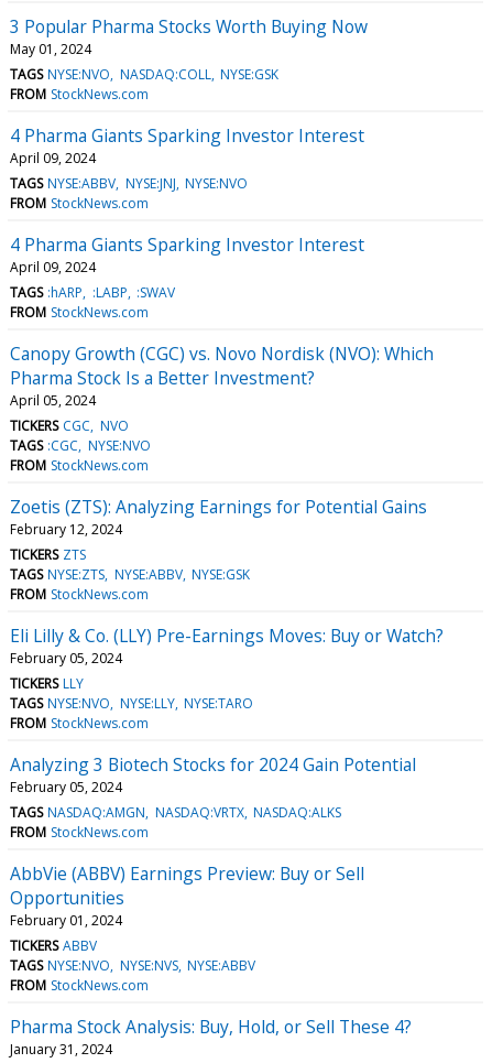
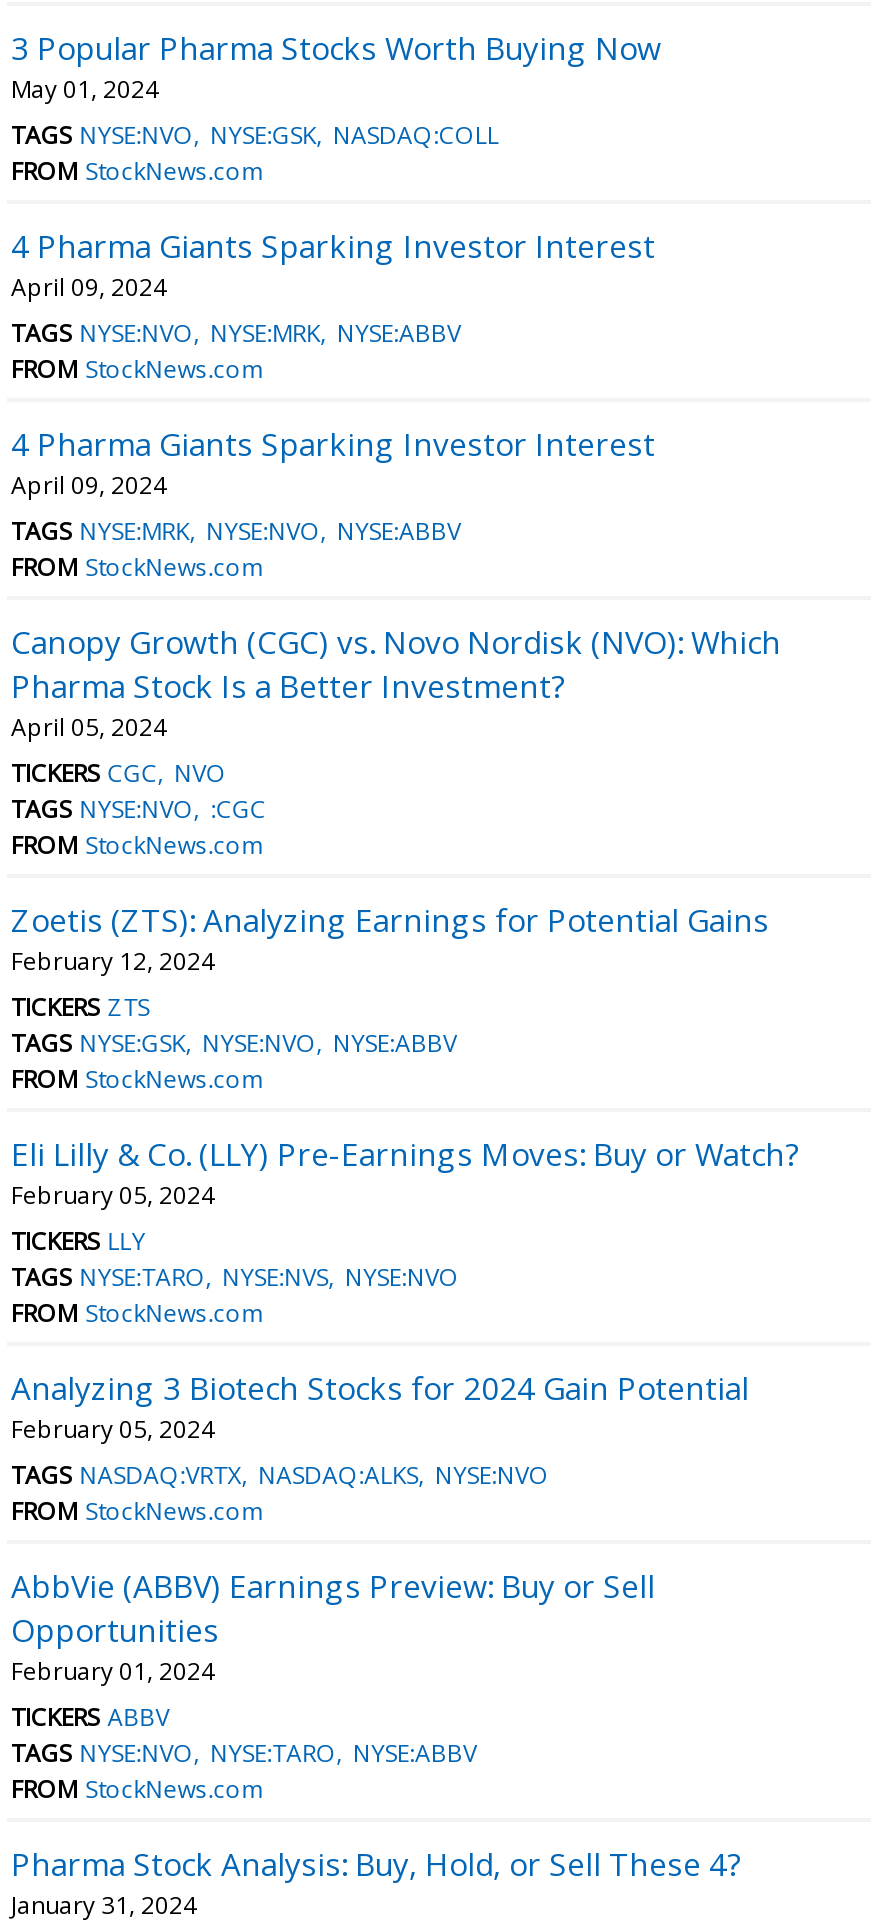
[10,65,278,84] TAGS NYSE:NVO NASDAQ:COLL NYSE:GSK -> [11,118,499,152] TAGS NYSE:NVO NYSE:GSK NASDAQ:COLL
[10,174,248,193] TAGS NYSE:ABBV NYSE:JNJ NYSE:NVO -> [11,316,461,350] TAGS NYSE:NVO NYSE:MRK NYSE:ABBV
[10,283,175,302] TAGS :hARP :LABP :SWAV -> [11,514,461,548] TAGS NYSE:MRK NYSE:NVO NYSE:ABBV
[10,436,150,455] TAGS :CGC NYSE:NVO -> [11,792,266,826] TAGS NYSE:NVO :CGC
[10,565,250,584] TAGS NYSE:ZTS NYSE:ABBV NYSE:GSK -> [11,1026,457,1060] TAGS NYSE:GSK NYSE:NVO NYSE:ABBV
[10,694,253,713] TAGS NYSE:NVO NYSE:LLY NYSE:TARO -> [11,1260,459,1294] TAGS NYSE:TARO NYSE:NVS NYSE:NVO
[10,803,341,822] TAGS NASDAQ:AMGN NASDAQ:VRTX NASDAQ:ALKS -> [11,1458,549,1492] TAGS NASDAQ:VRTX NASDAQ:ALKS NYSE:NVO
[10,956,255,975] TAGS NYSE:NVO NYSE:NVS NYSE:ABBV -> [11,1736,477,1770] TAGS NYSE:NVO NYSE:TARO NYSE:ABBV

